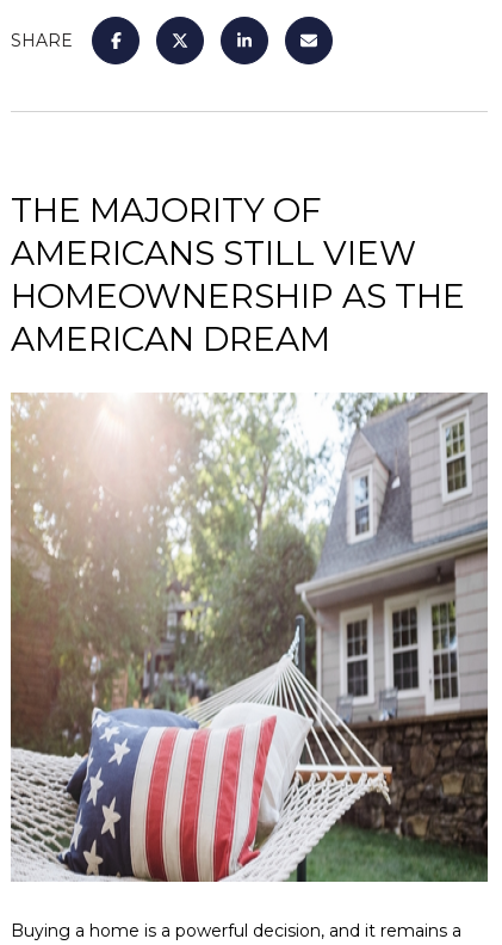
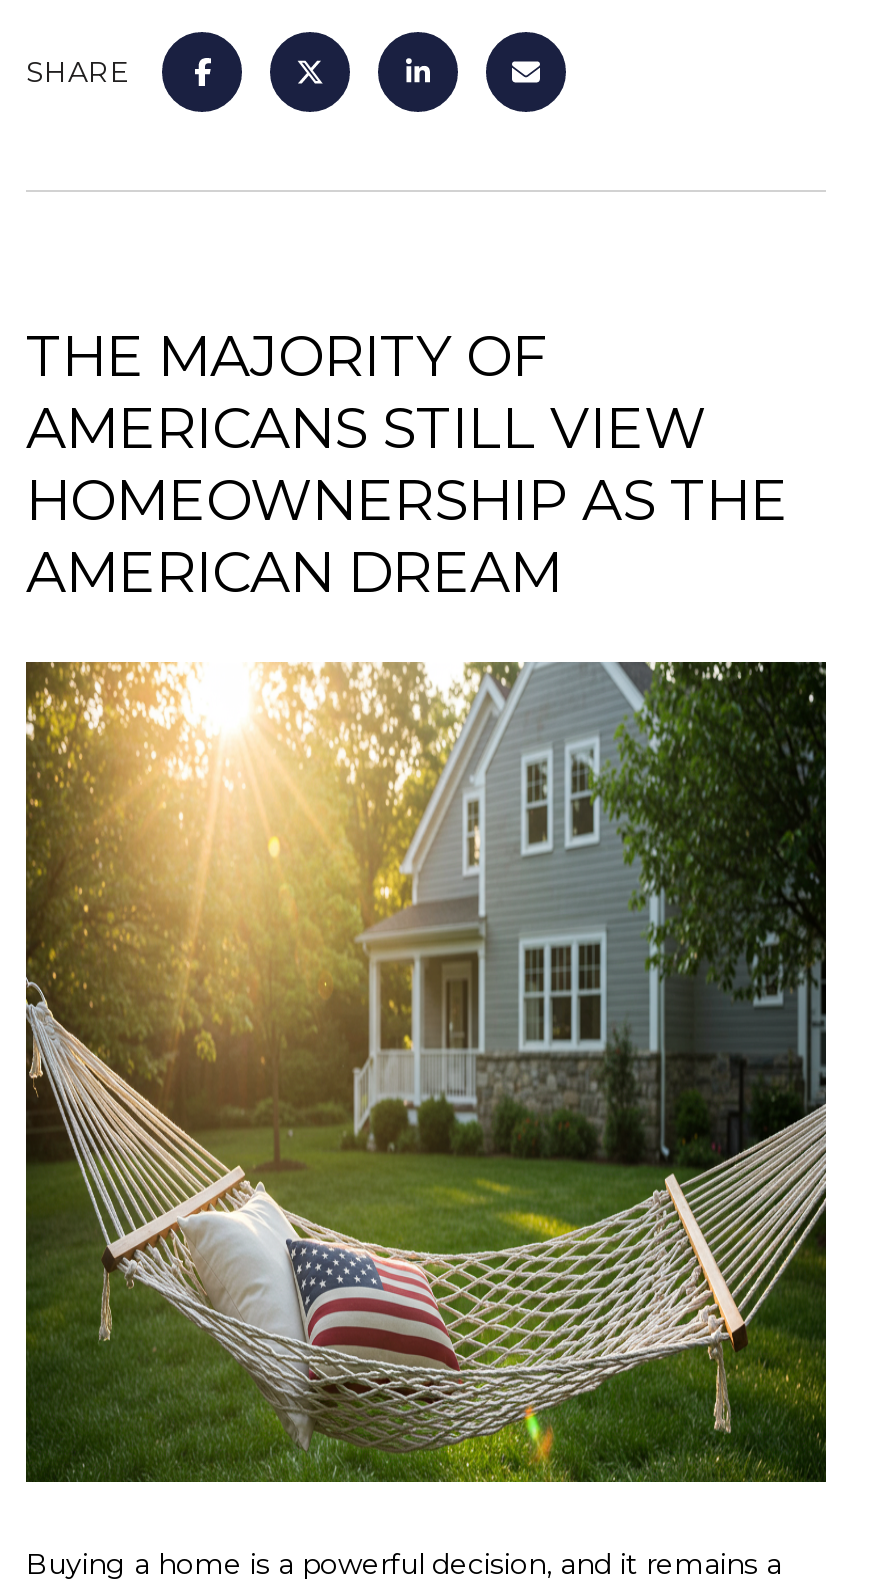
[10,391,489,883] [image] -> [24,660,828,1484] [image]

